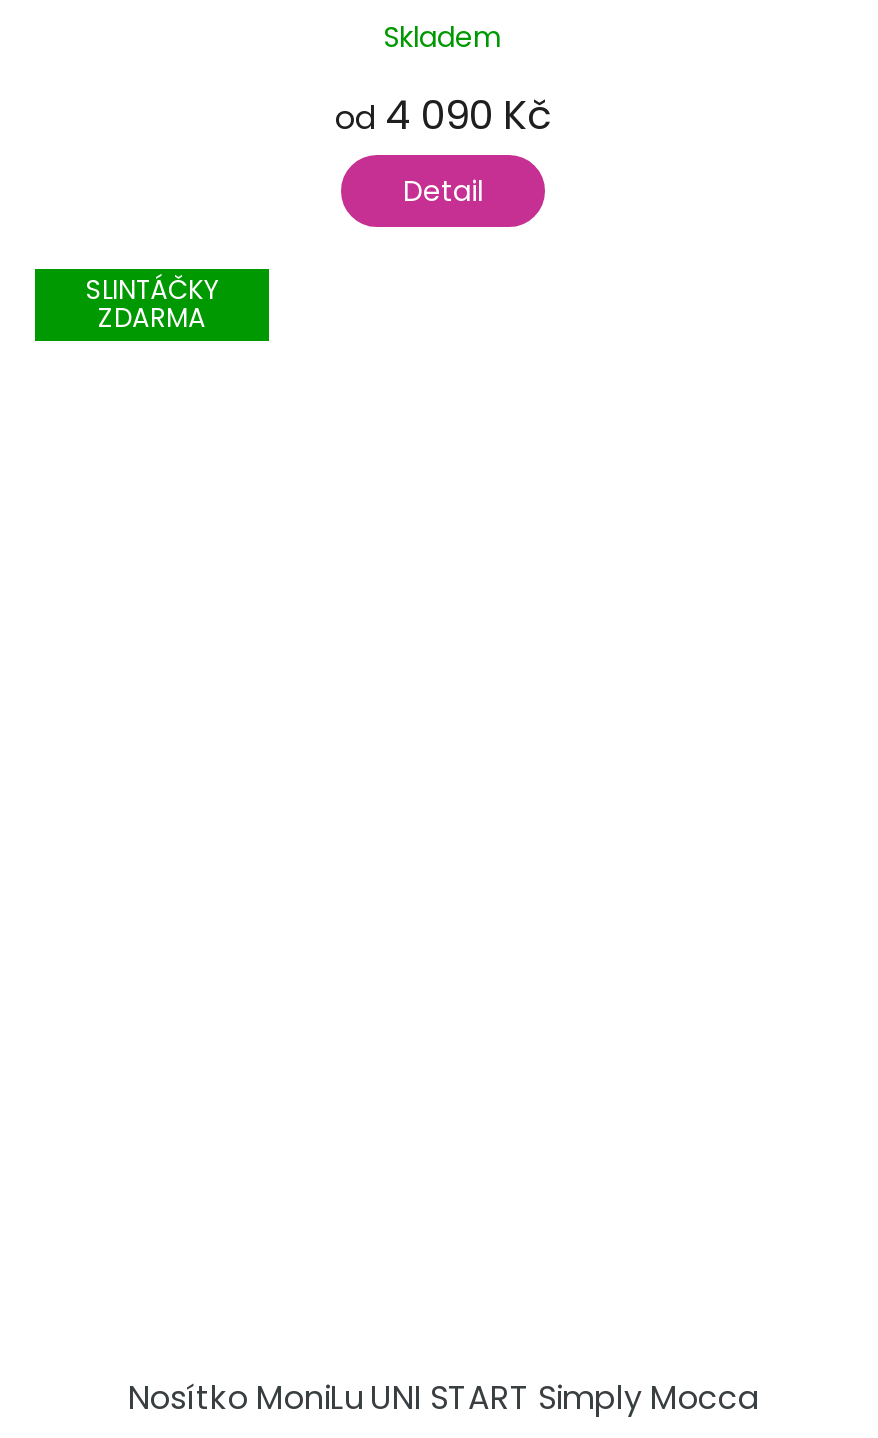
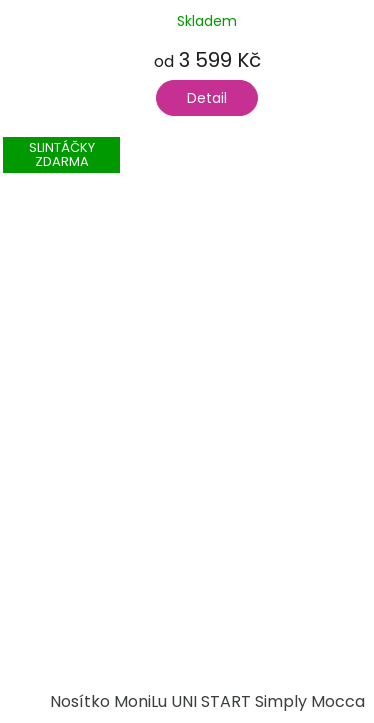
[335,88,551,144] od 4 090 Kč -> [153,46,260,74] od 3 599 Kč

